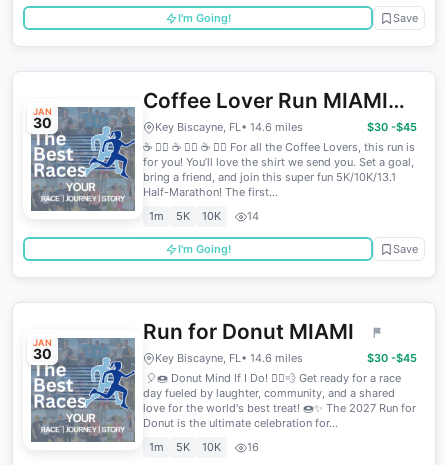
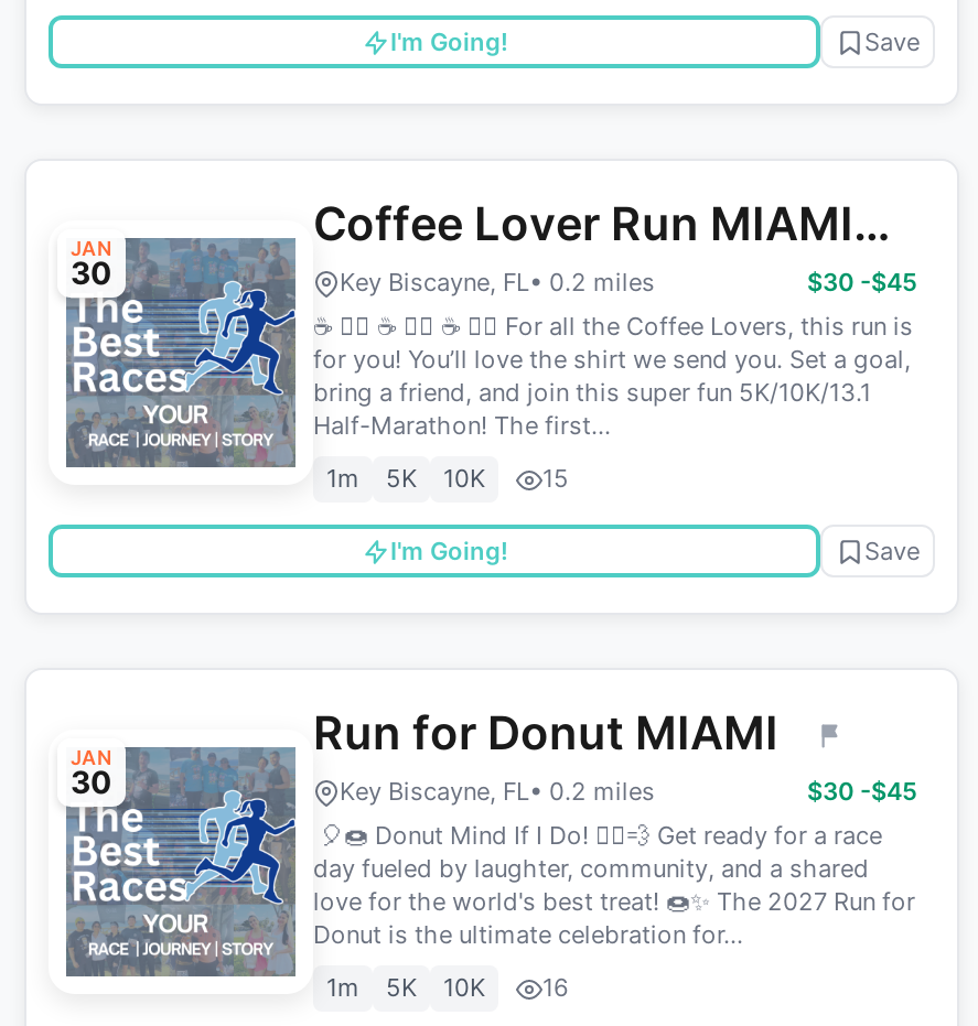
[155,120,303,134] Key Biscayne, FL• 14.6 miles -> [340,267,655,298] Key Biscayne, FL• 0.2 miles
[149,209,259,223] 1m 5K 10K 14 -> [326,463,569,494] 1m 5K 10K 15
[155,351,303,365] Key Biscayne, FL• 14.6 miles -> [340,776,655,807] Key Biscayne, FL• 0.2 miles

